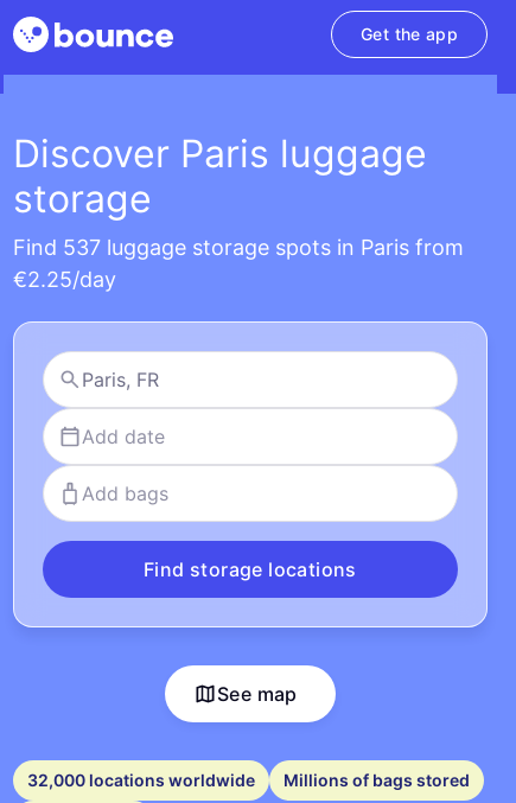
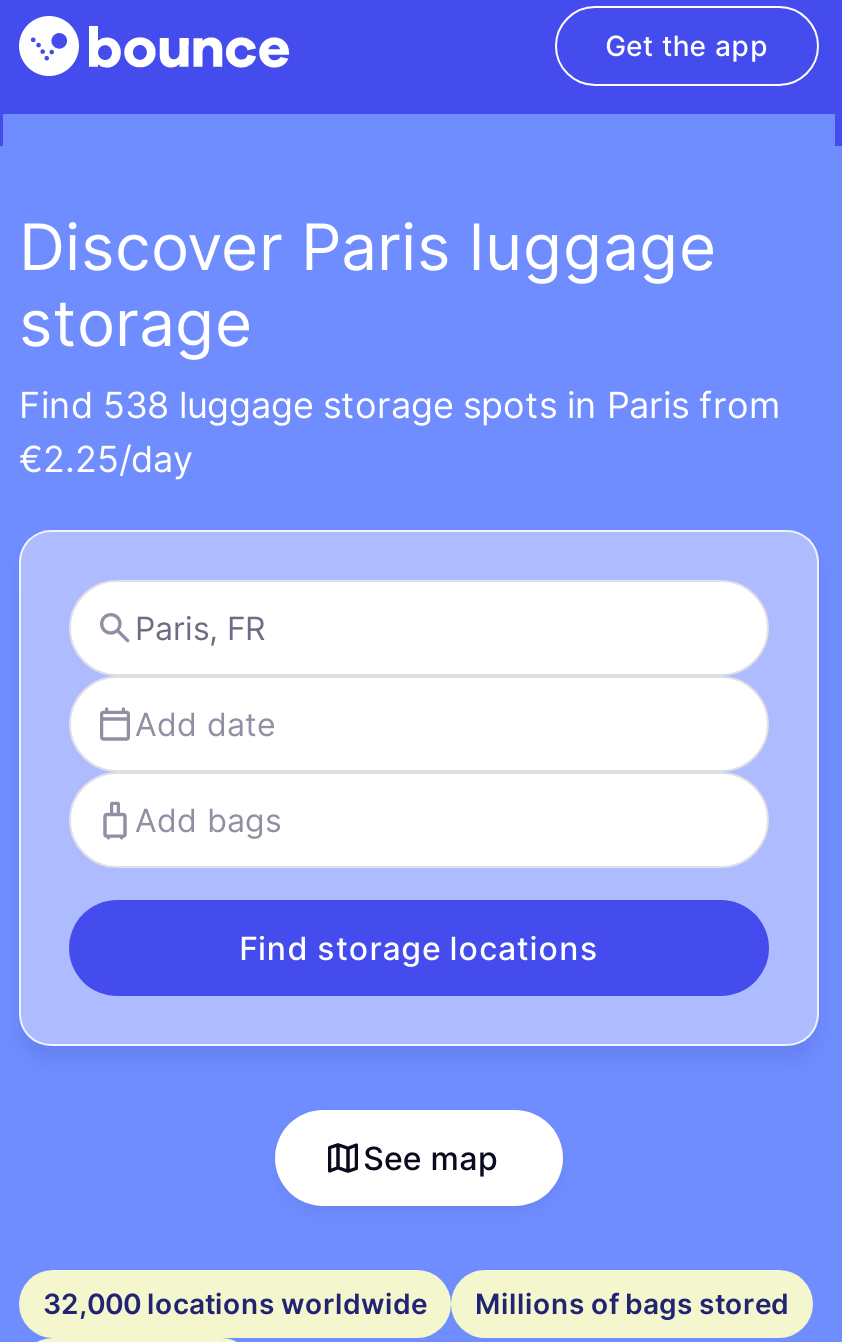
[13,235,464,260] Find 537 luggage storage spots in Paris from -> [19,384,781,426] Find 538 luggage storage spots in Paris from

